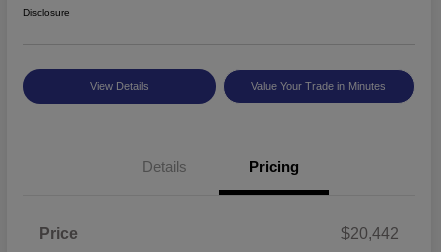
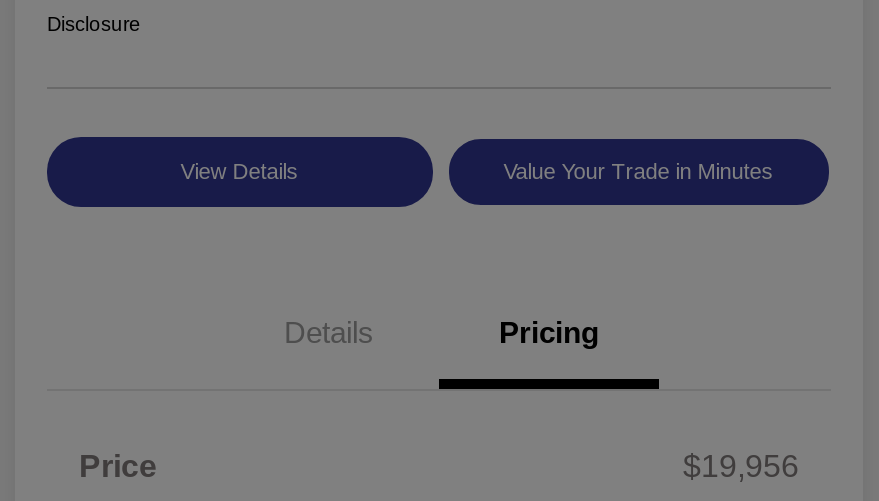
[341,225,399,242] $20,442 -> [683,449,799,483] $19,956

